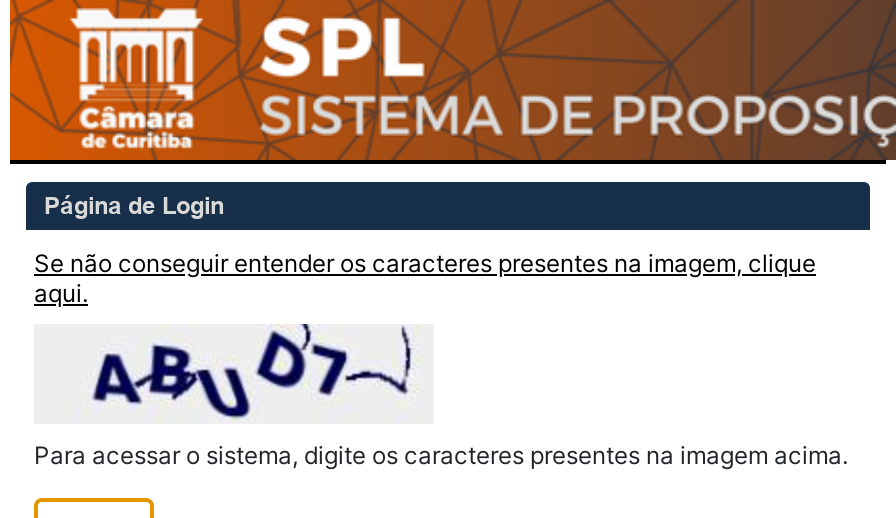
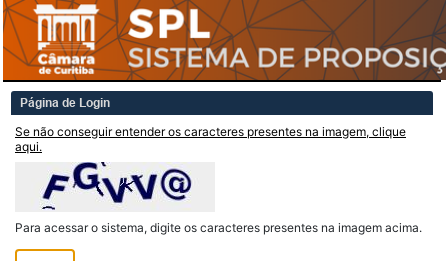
[90,322,412,420] [image] -> [42,161,203,211] [image]

